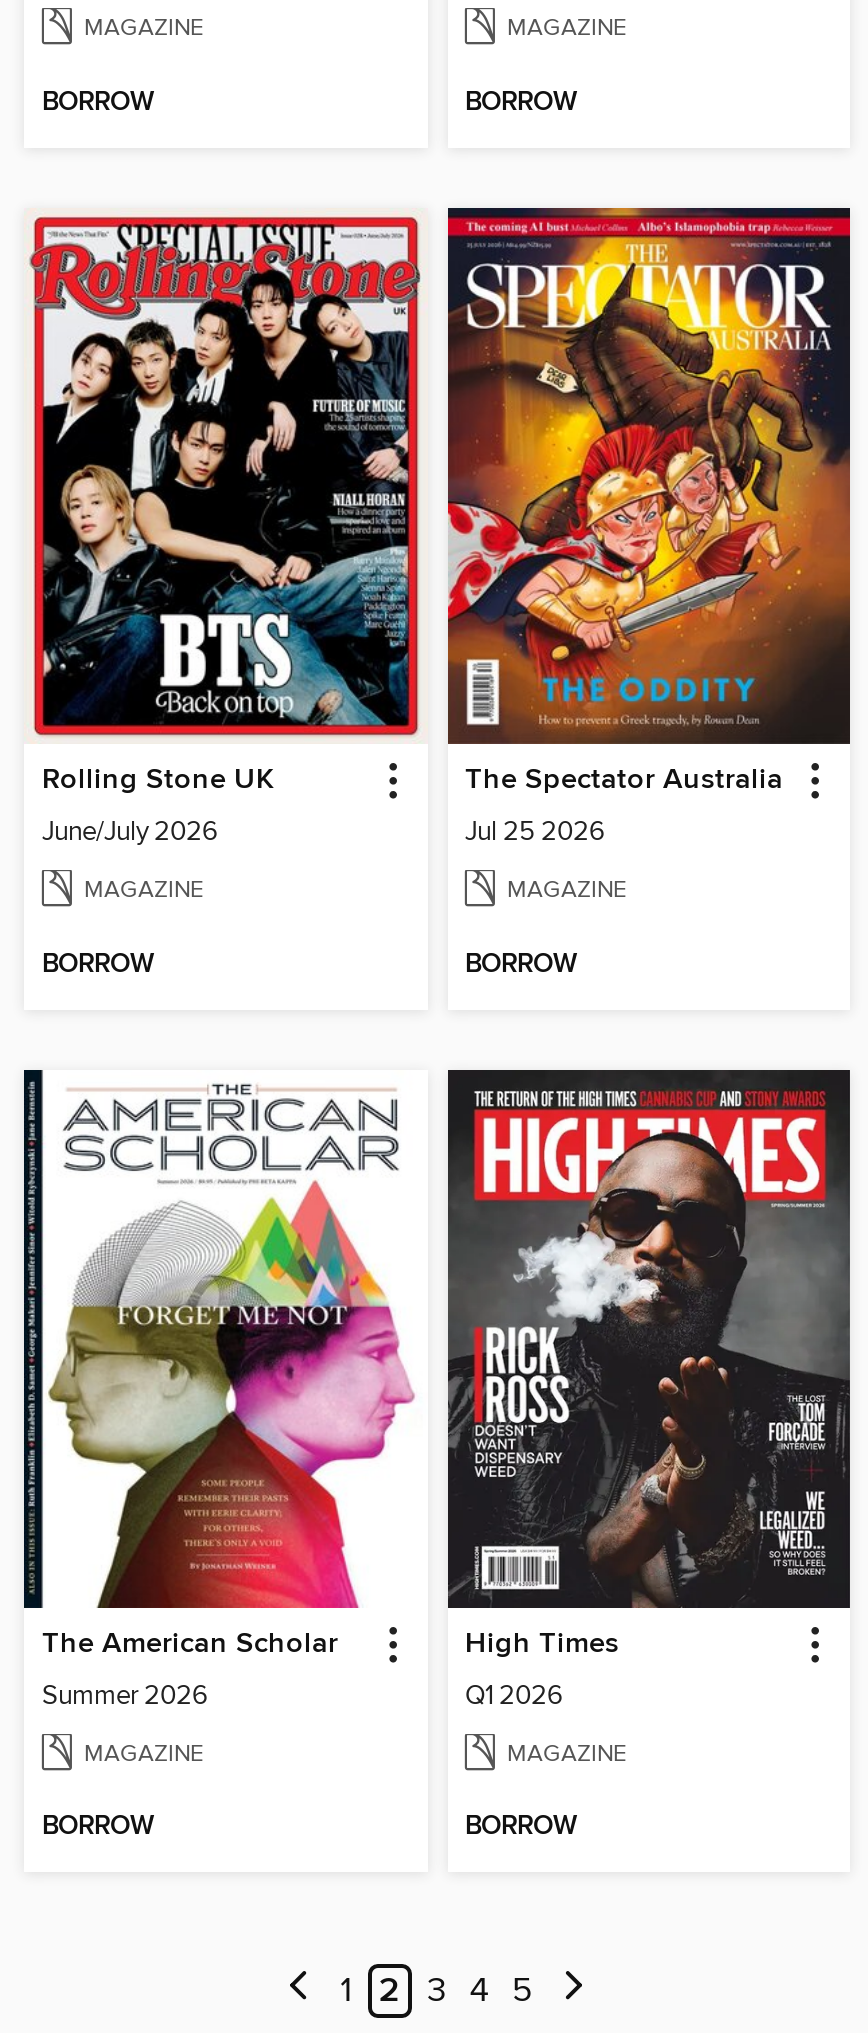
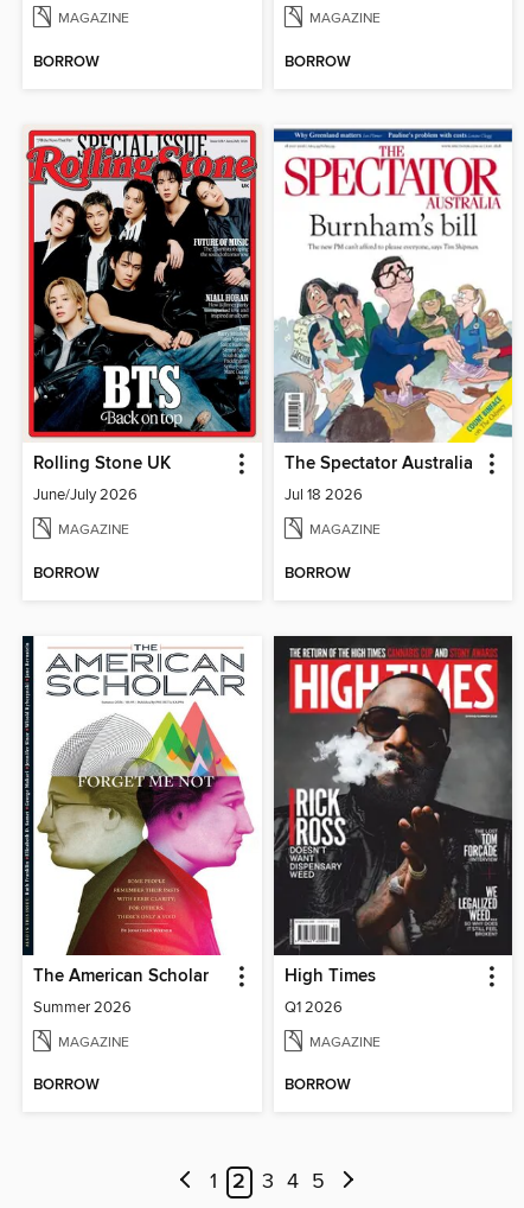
[446,206,852,849] [image] | Jul 25 2026 -> [273,125,513,505] [image] | Jul 18 2026

